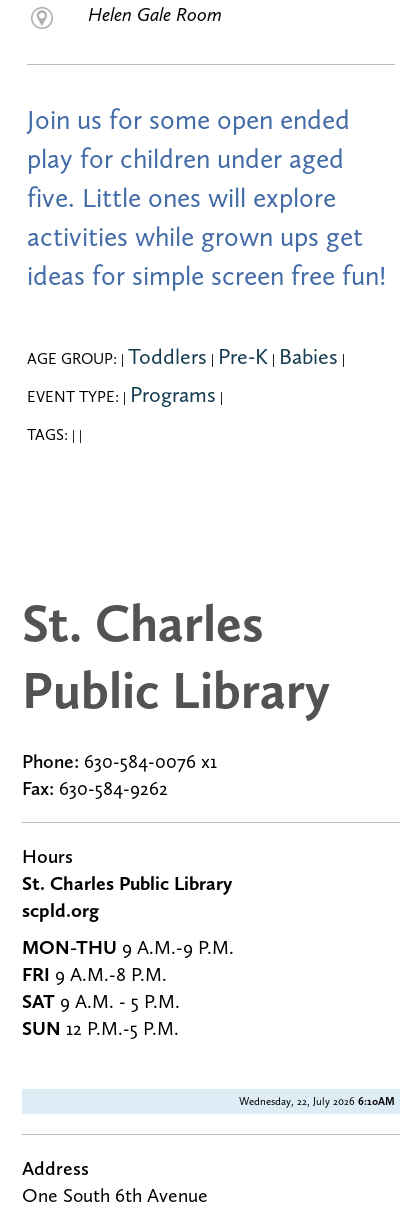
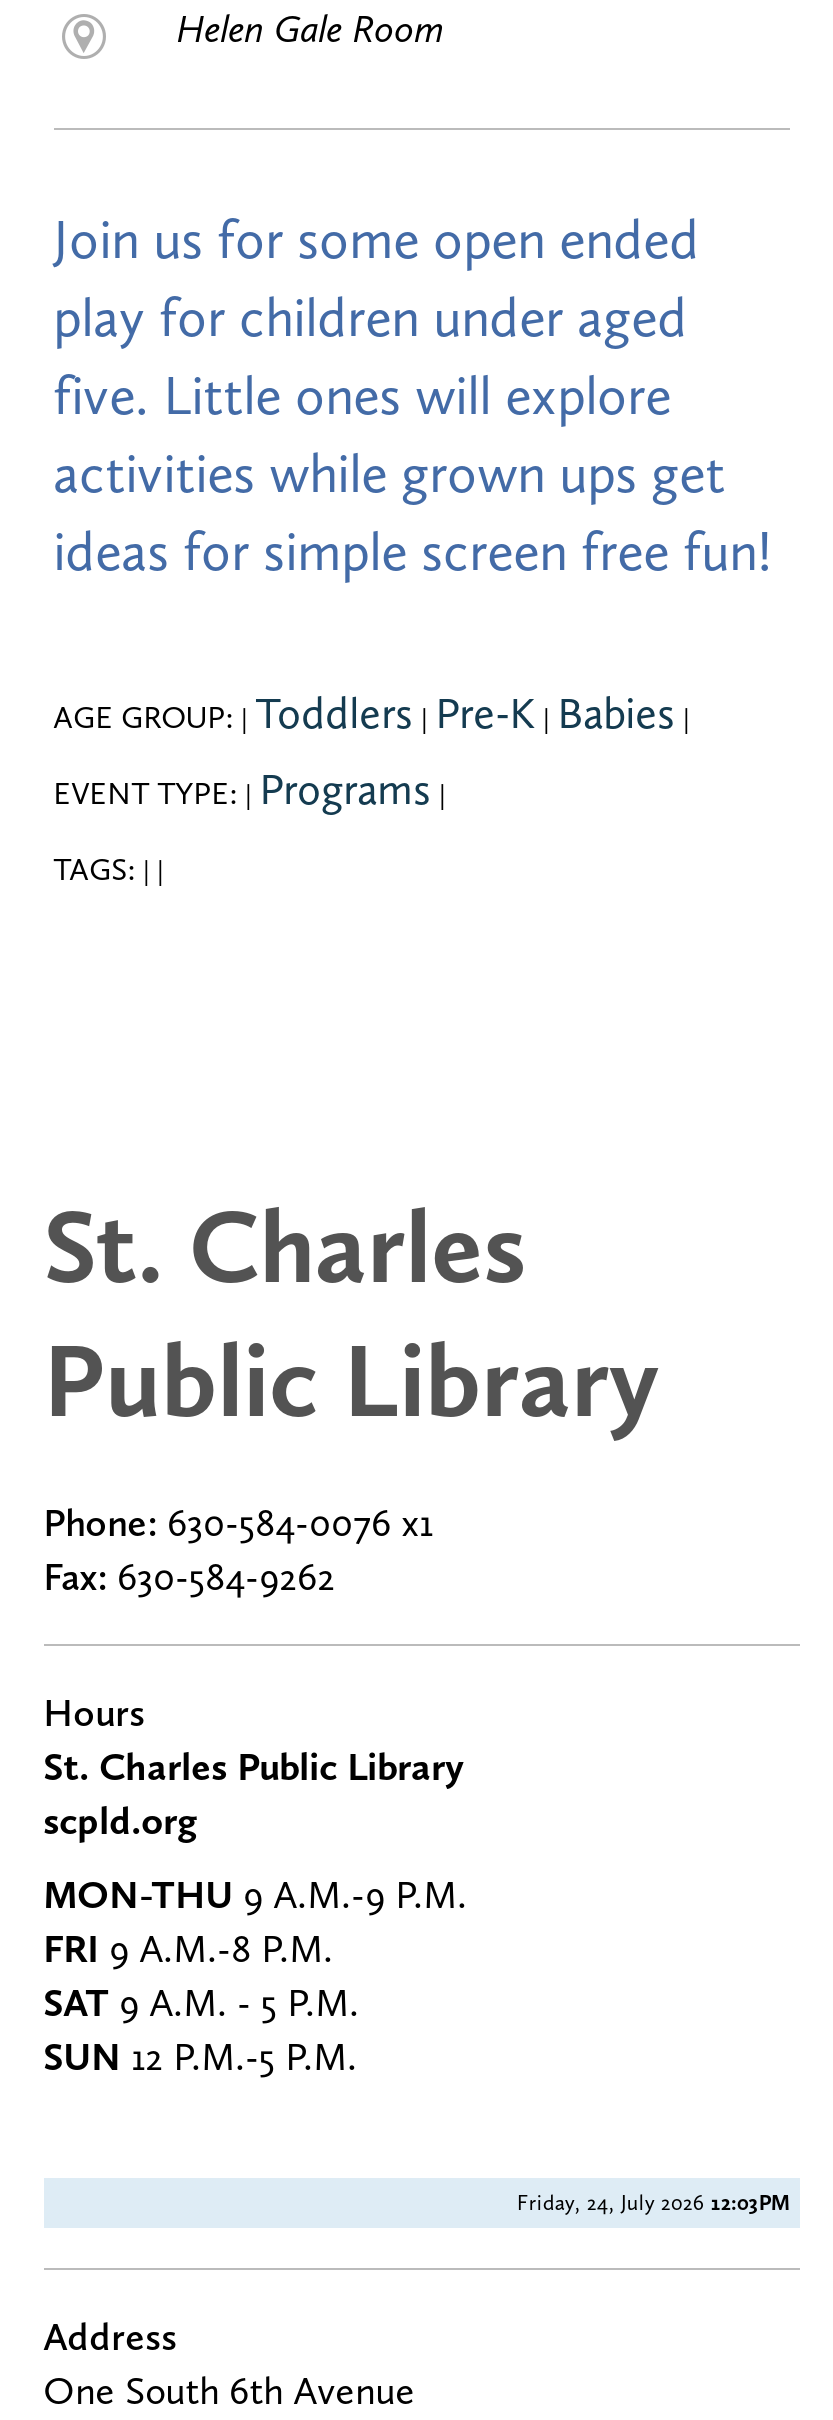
[239,1095,395,1108] Wednesday, 22, July 2026 6:10AM -> [517,2189,791,2215] Friday, 24, July 2026 12:03PM

